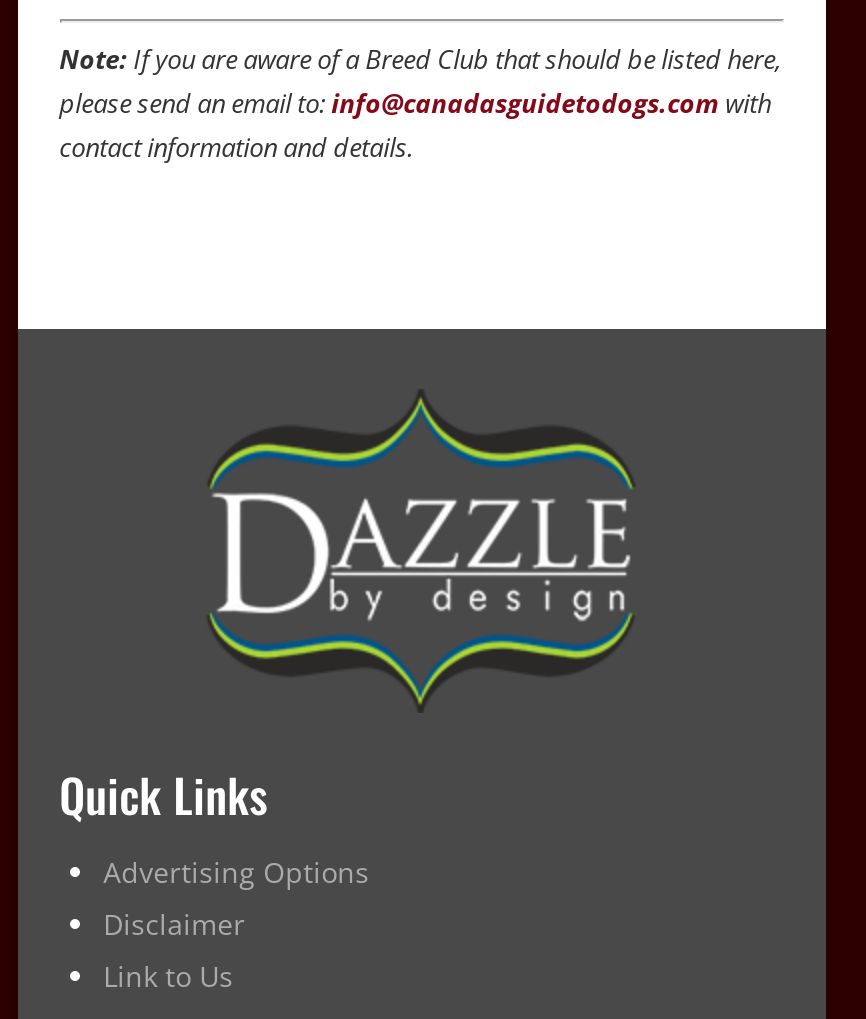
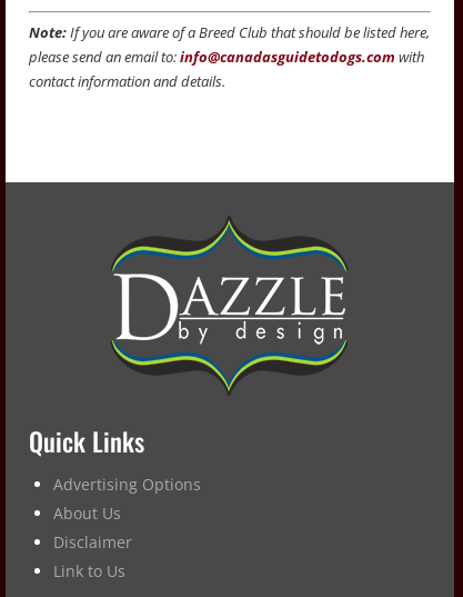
none -> [53,503,121,524] About Us

